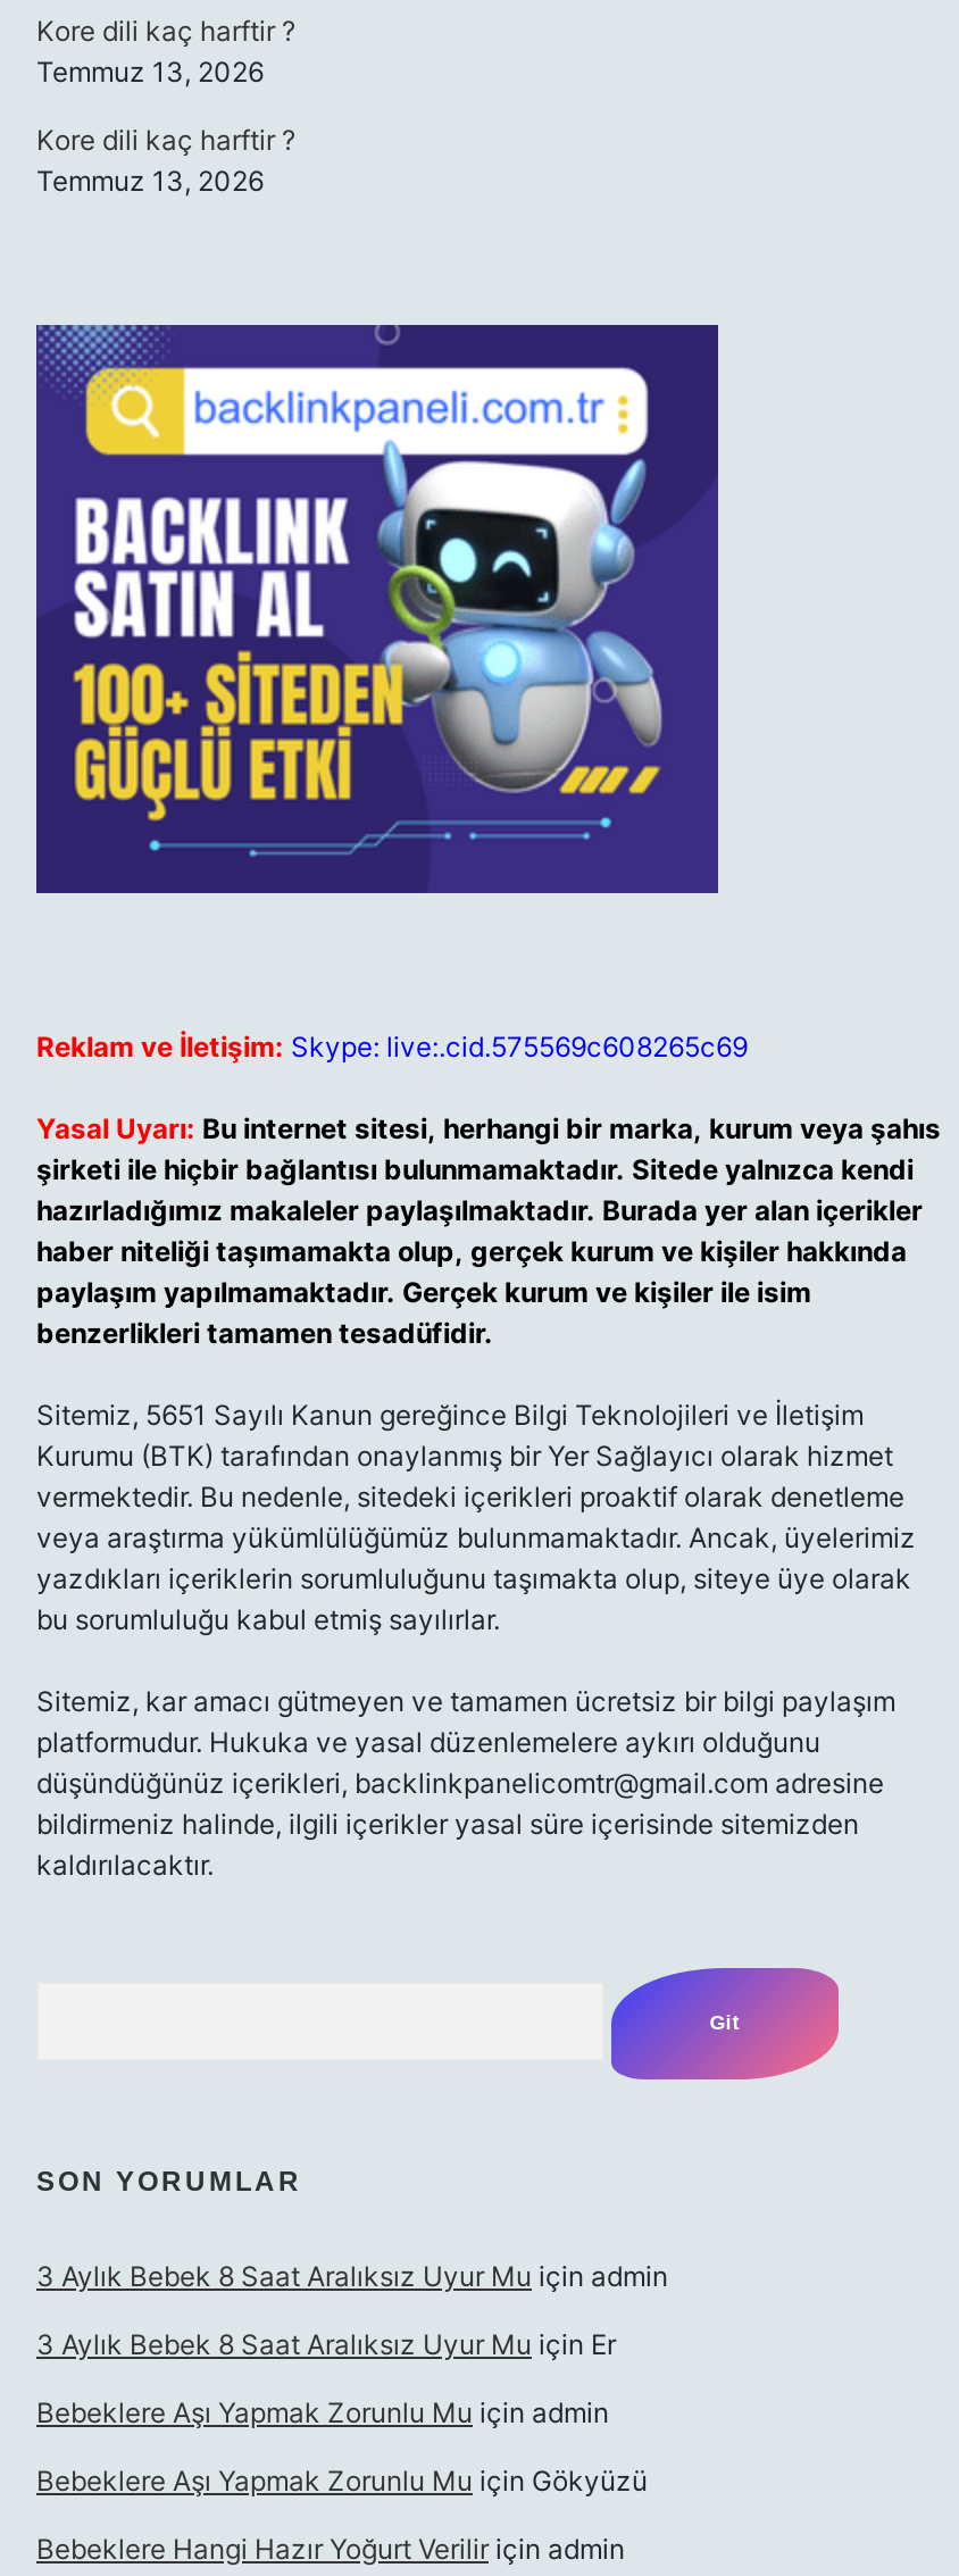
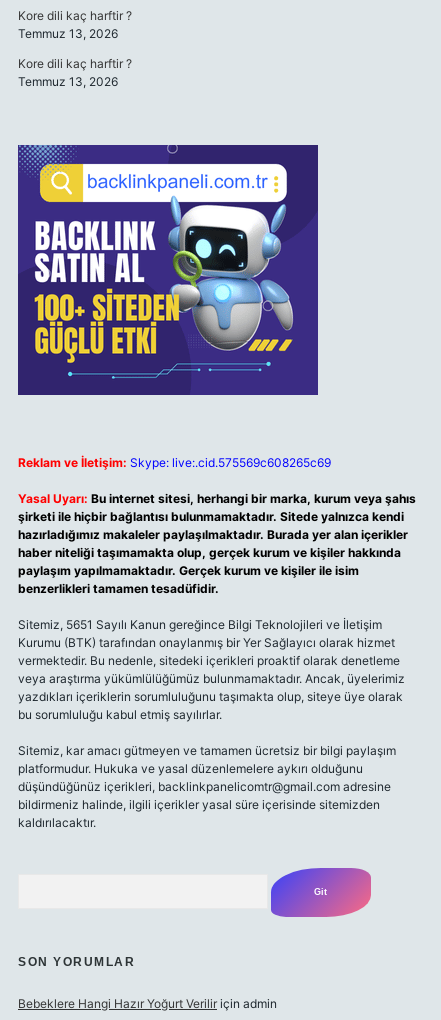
[36,2259,668,2498] 3 Aylık Bebek 8 Saat Aralıksız Uyur Mu için admin | 3 Aylık Bebek 8 Saat Aralıksız Uyur Mu için Er | Bebeklere Aşı Yapmak Zorunlu Mu için admin | Bebeklere Aşı Yapmak Zorunlu Mu için Gökyüzü -> none

